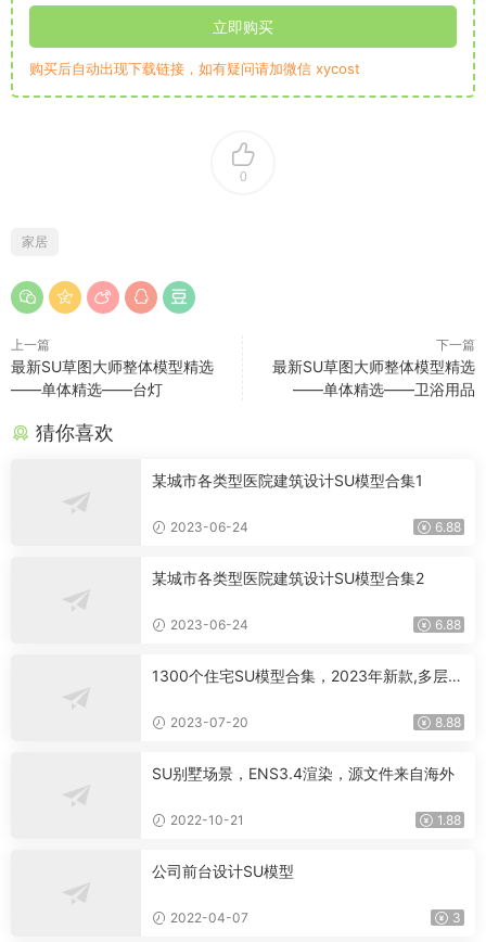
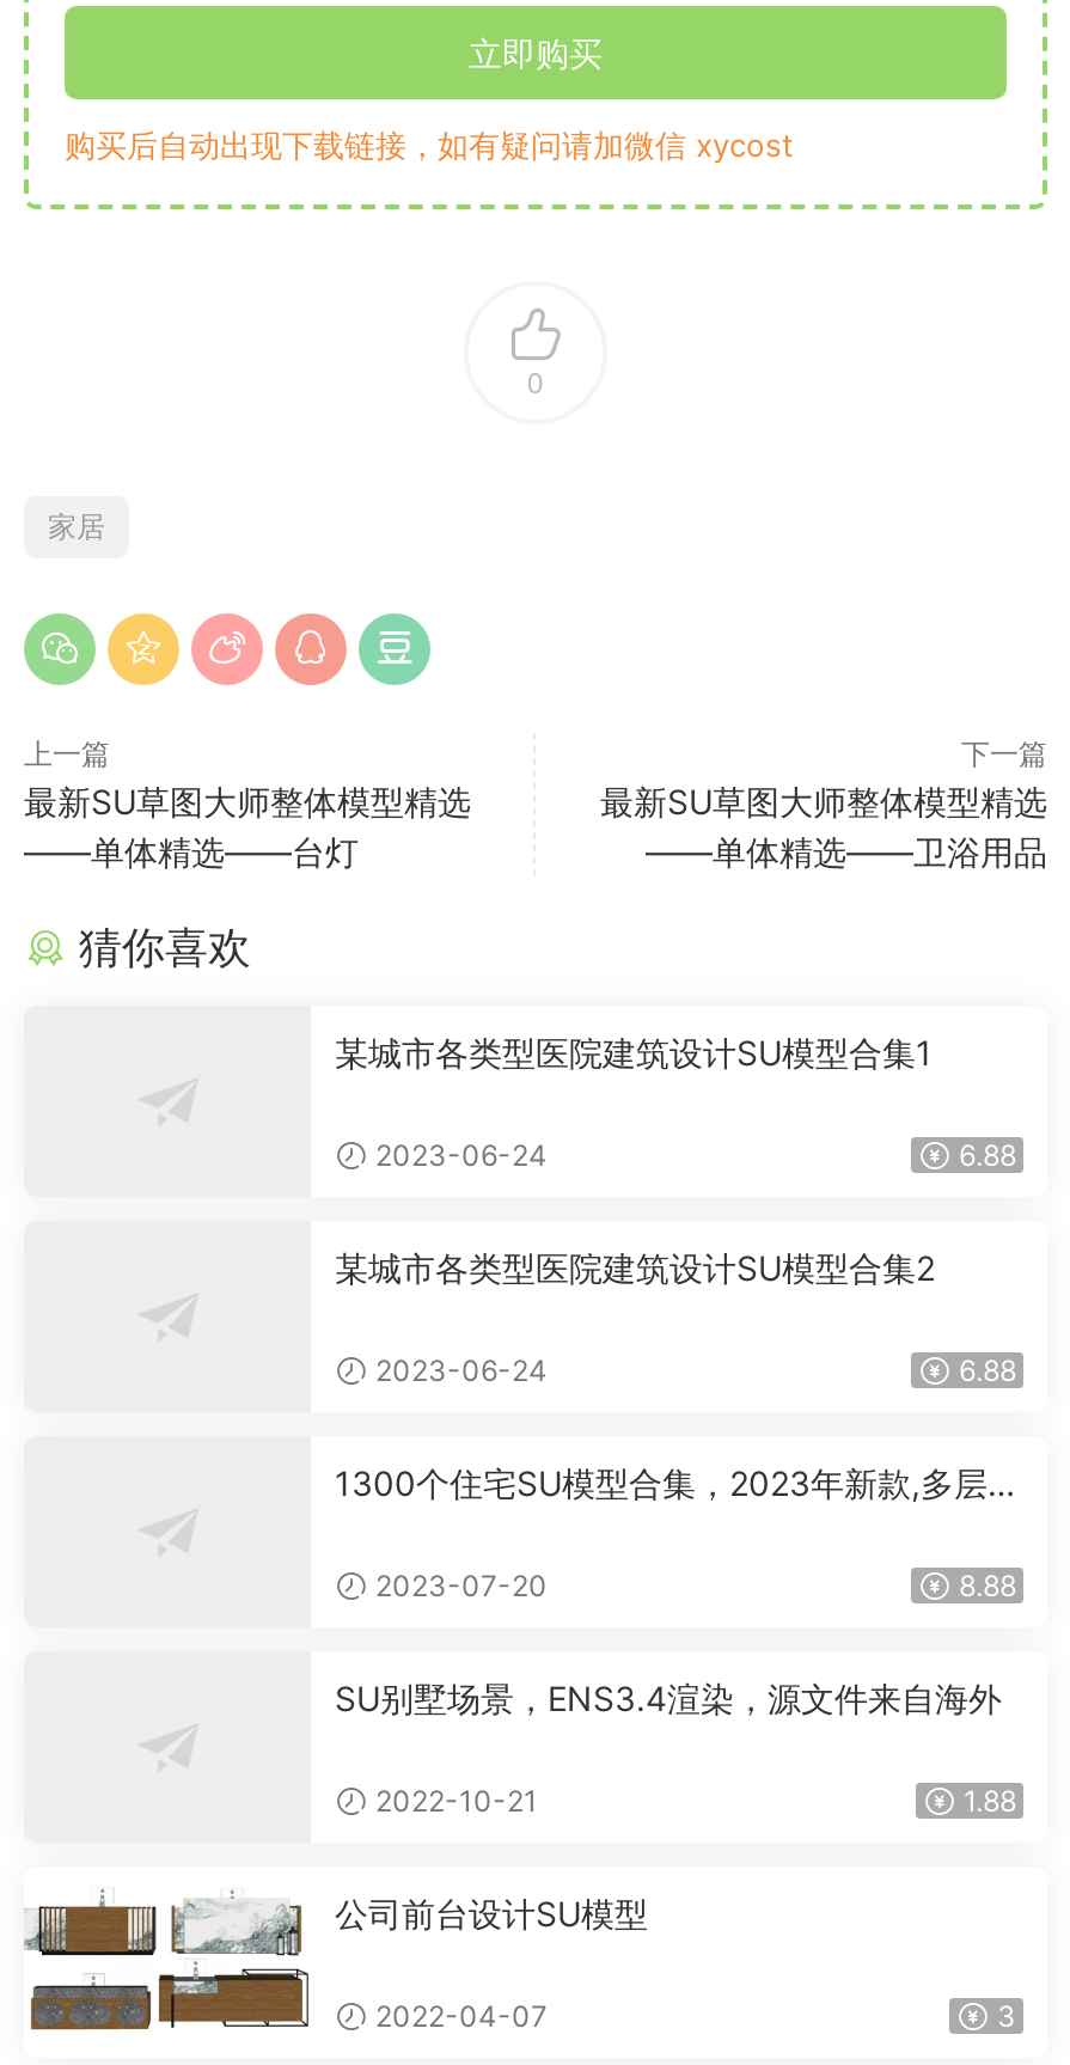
none -> [24,1895,311,2032] [image]

